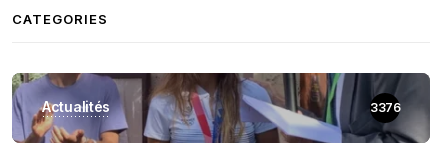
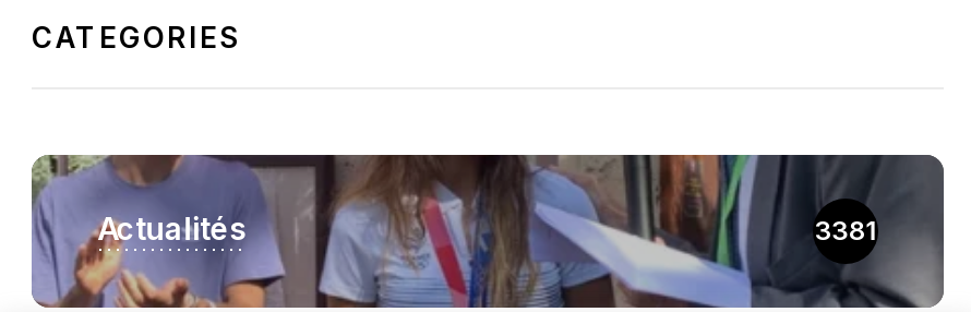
[370,100,401,115] 3376 -> [815,215,876,247] 3381

